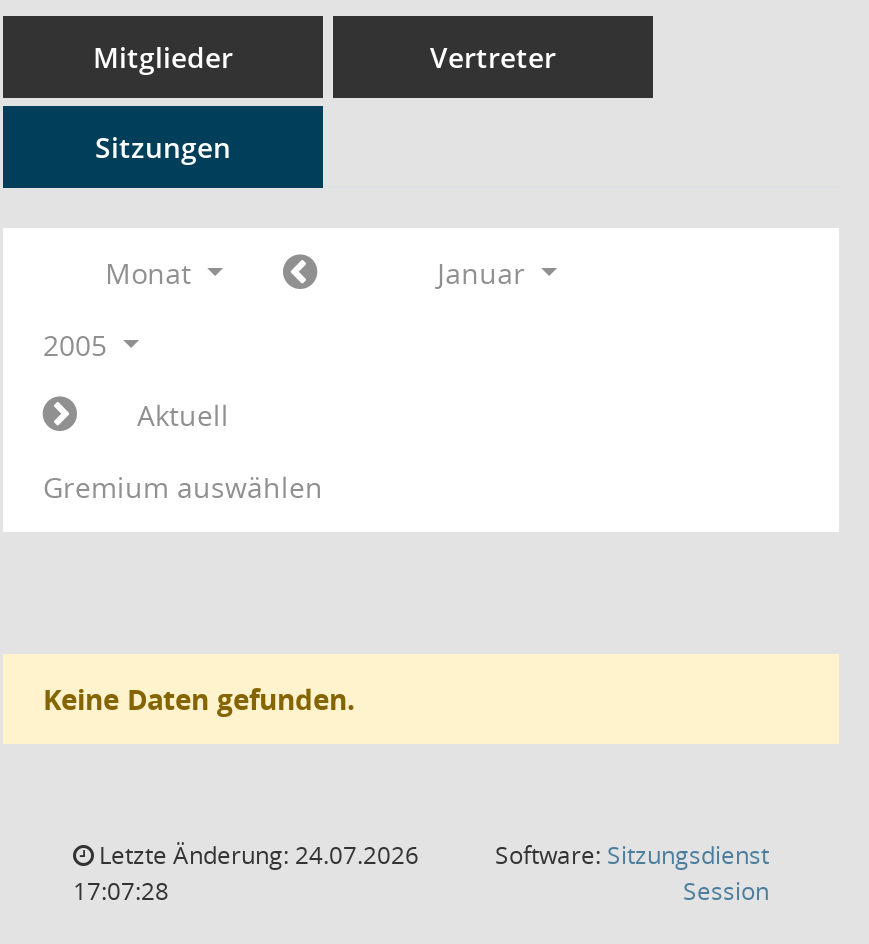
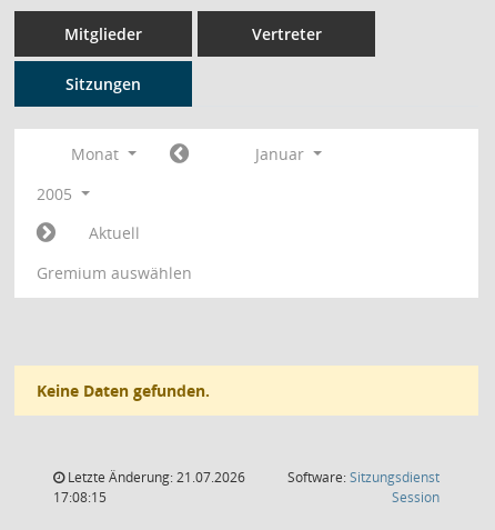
[93,838,419,872] Letzte Änderung: 24.07.2026 -> [64,468,245,487] Letzte Änderung: 21.07.2026
[73,874,169,908] 17:07:28 -> [53,488,107,507] 17:08:15

